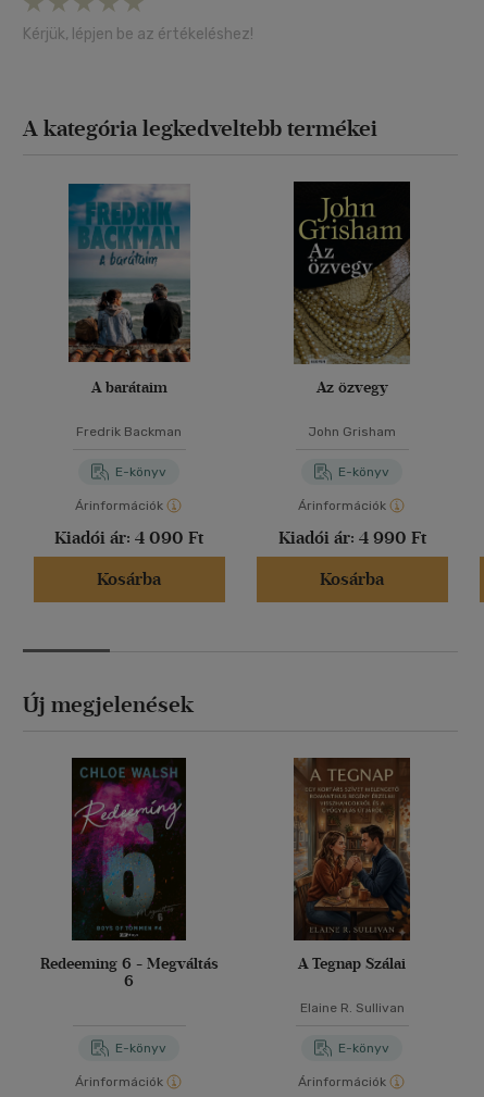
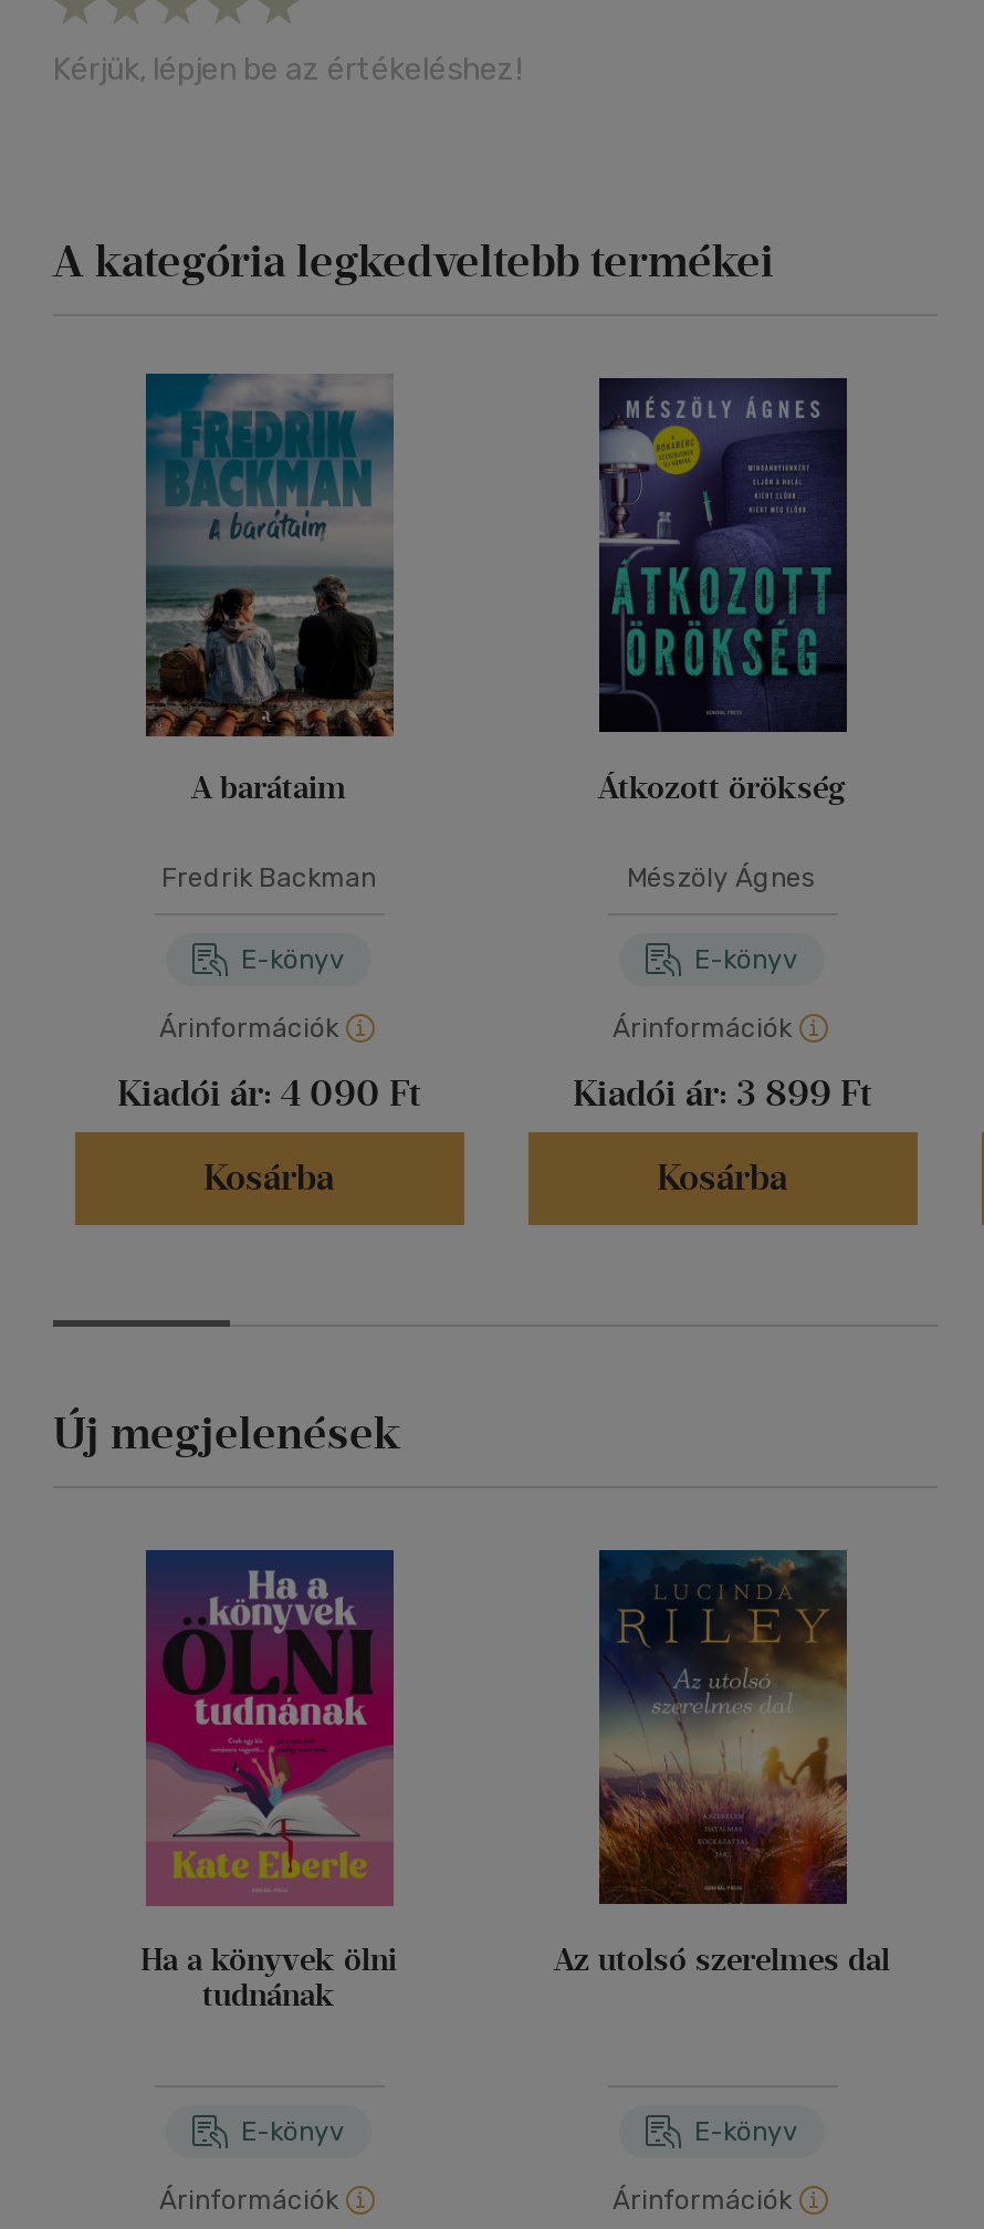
[291,180,413,397] [image] | Az özvegy -> [597,369,849,808] [image] | Átkozott örökség
[308,424,396,439] John Grisham -> [627,863,817,894] Mészöly Ágnes
[278,528,426,548] Kiadói ár: 4 990 Ft -> [573,1073,871,1115] Kiadói ár: 3 899 Ft
[40,757,218,991] [image] | Redeeming 6 - Megváltás | 6 -> [140,1541,397,2015] [image] | Ha a könyvek ölni | tudnának
[291,757,413,1016] [image] | A Tegnap Szálai | Elaine R. Sullivan -> [554,1541,890,1980] [image] | Az utolsó szerelmes dal

